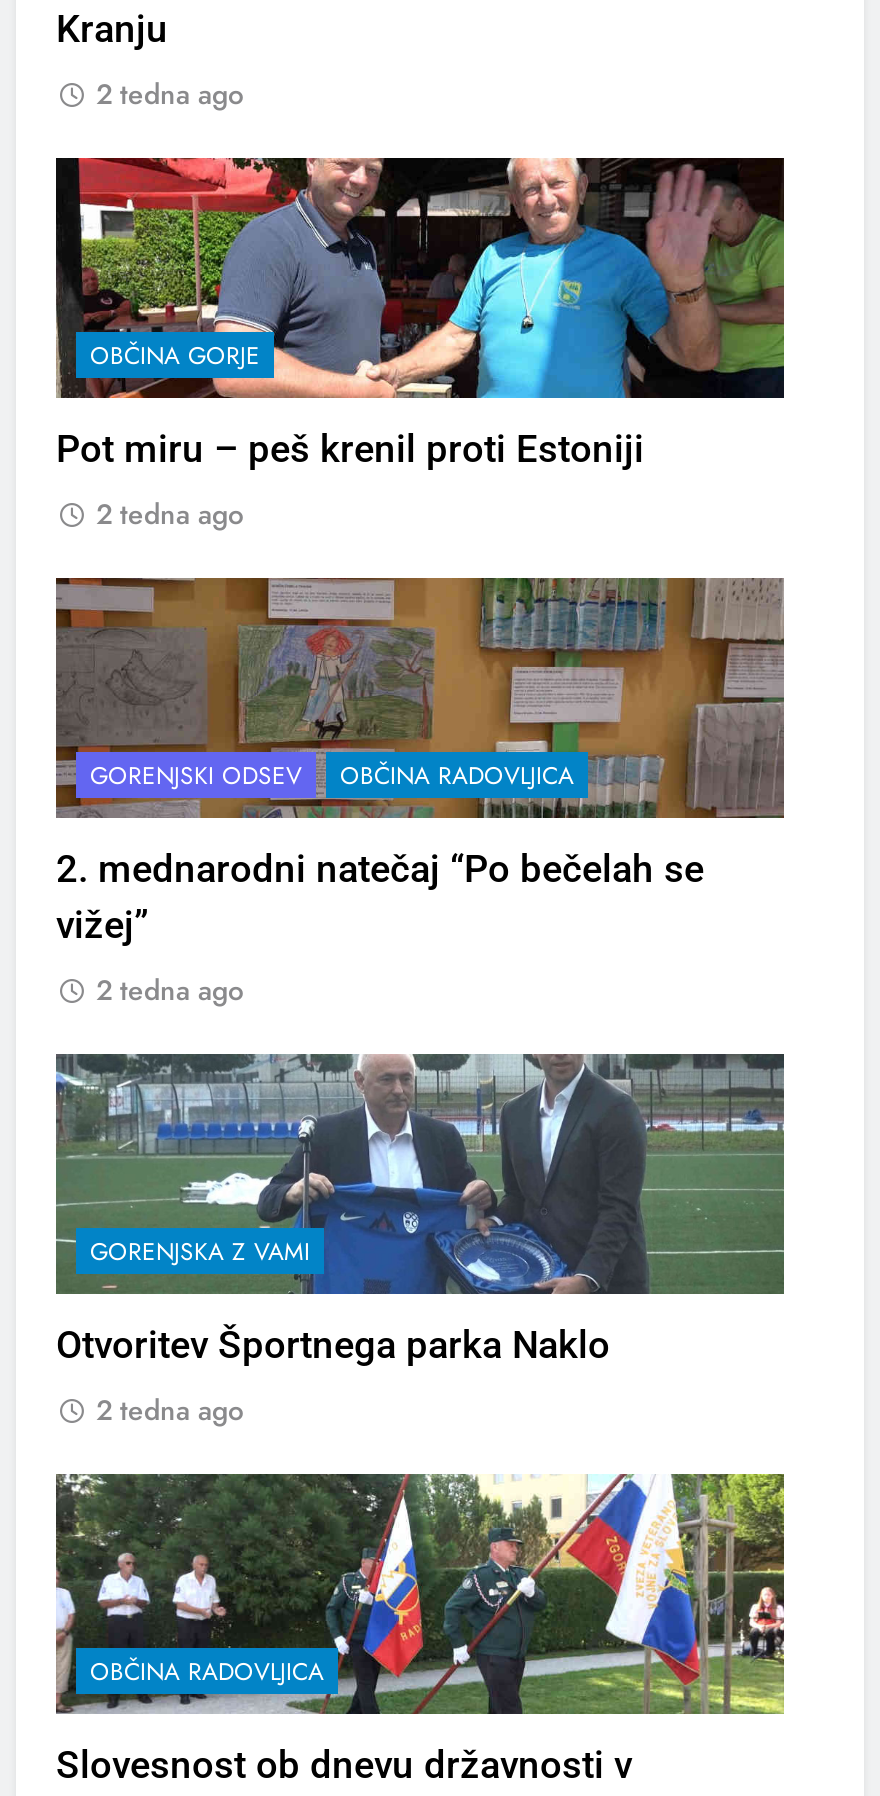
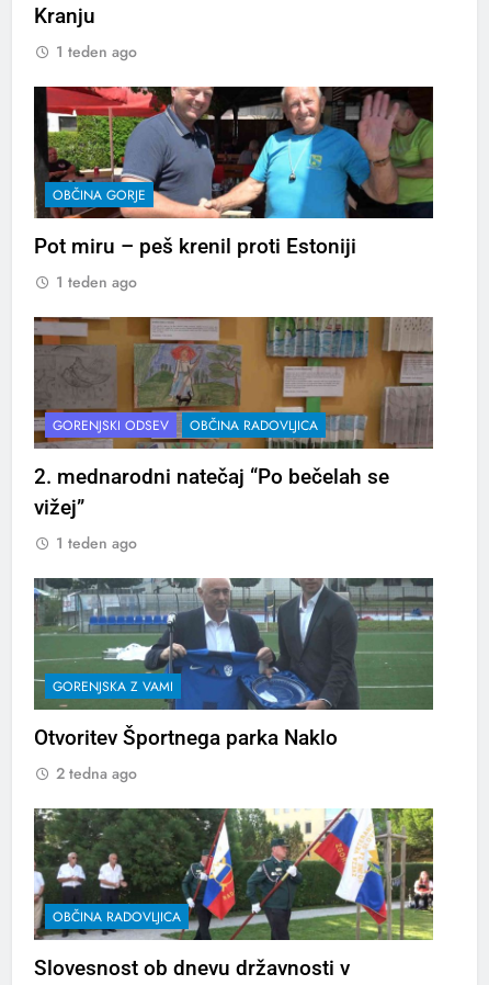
[96,74,244,114] 2 tedna ago -> [56,40,137,62] 1 teden ago
[96,494,244,534] 2 tedna ago -> [56,271,137,293] 1 teden ago
[96,970,244,1010] 2 tedna ago -> [56,532,137,554] 1 teden ago

